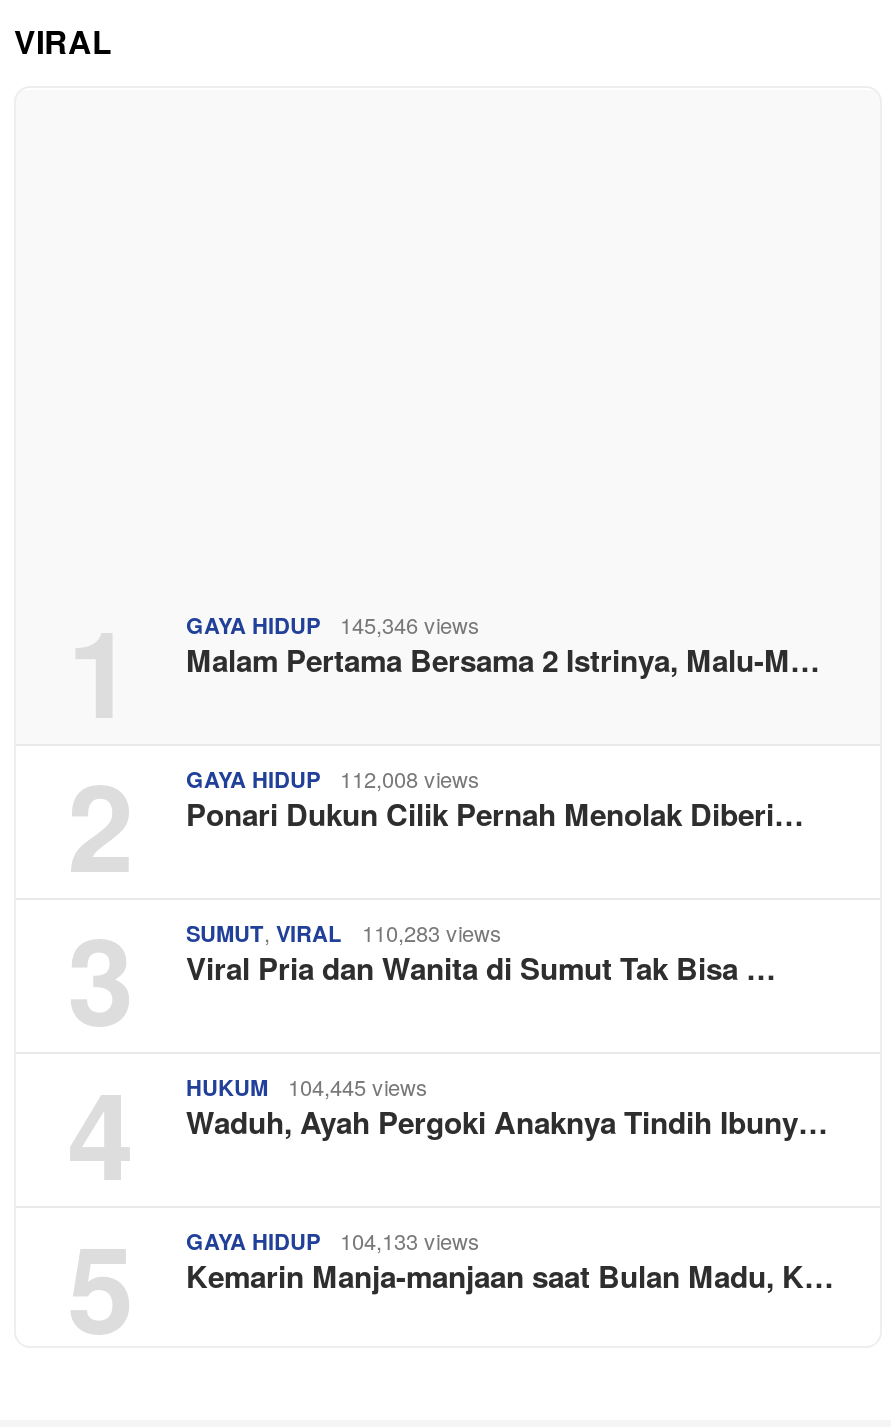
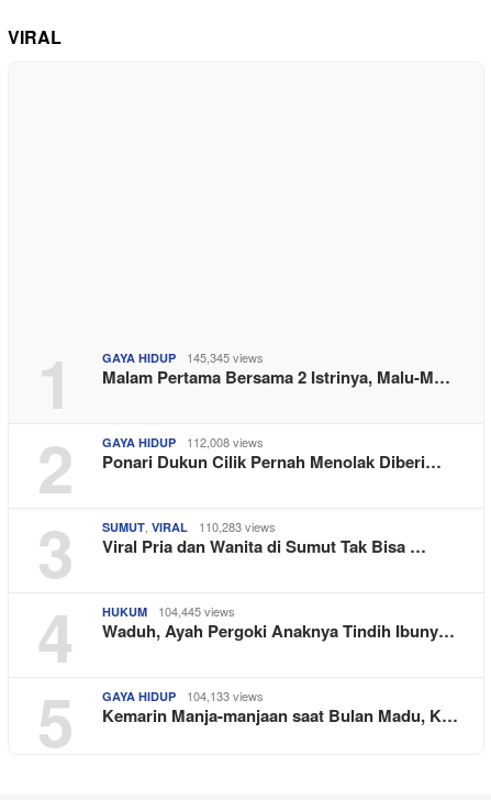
[186,608,480,640] GAYA HIDUP 145,346 views -> [102,348,264,366] GAYA HIDUP 145,345 views

